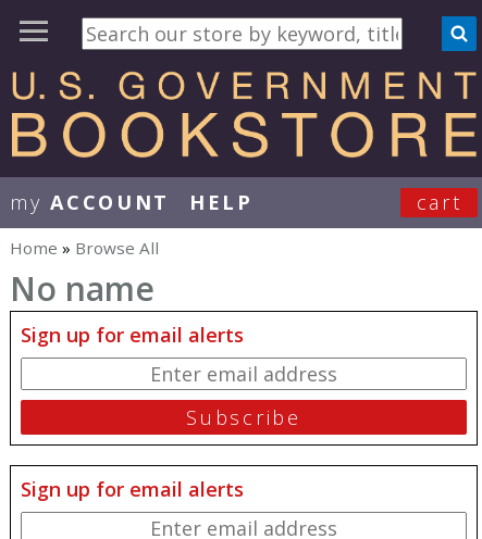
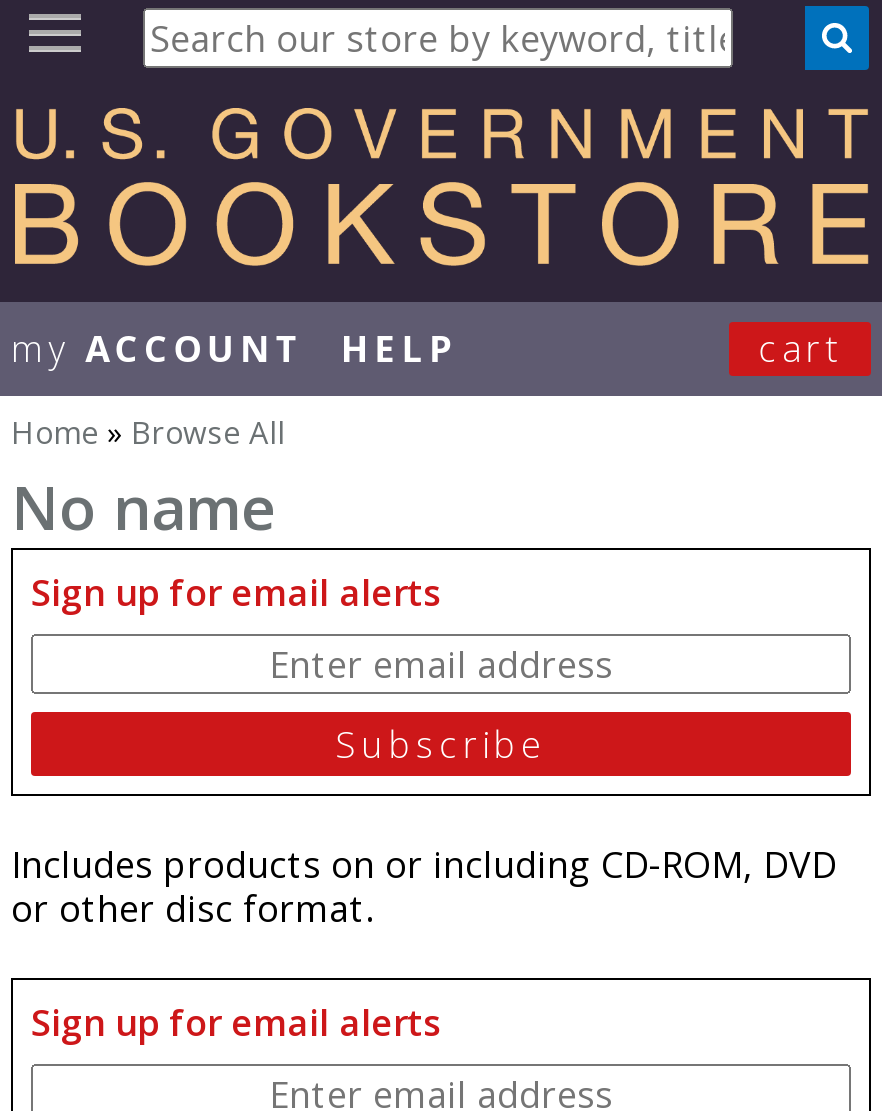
none -> [11,839,837,931] Includes products on or including CD-ROM, DVD | or other disc format.

